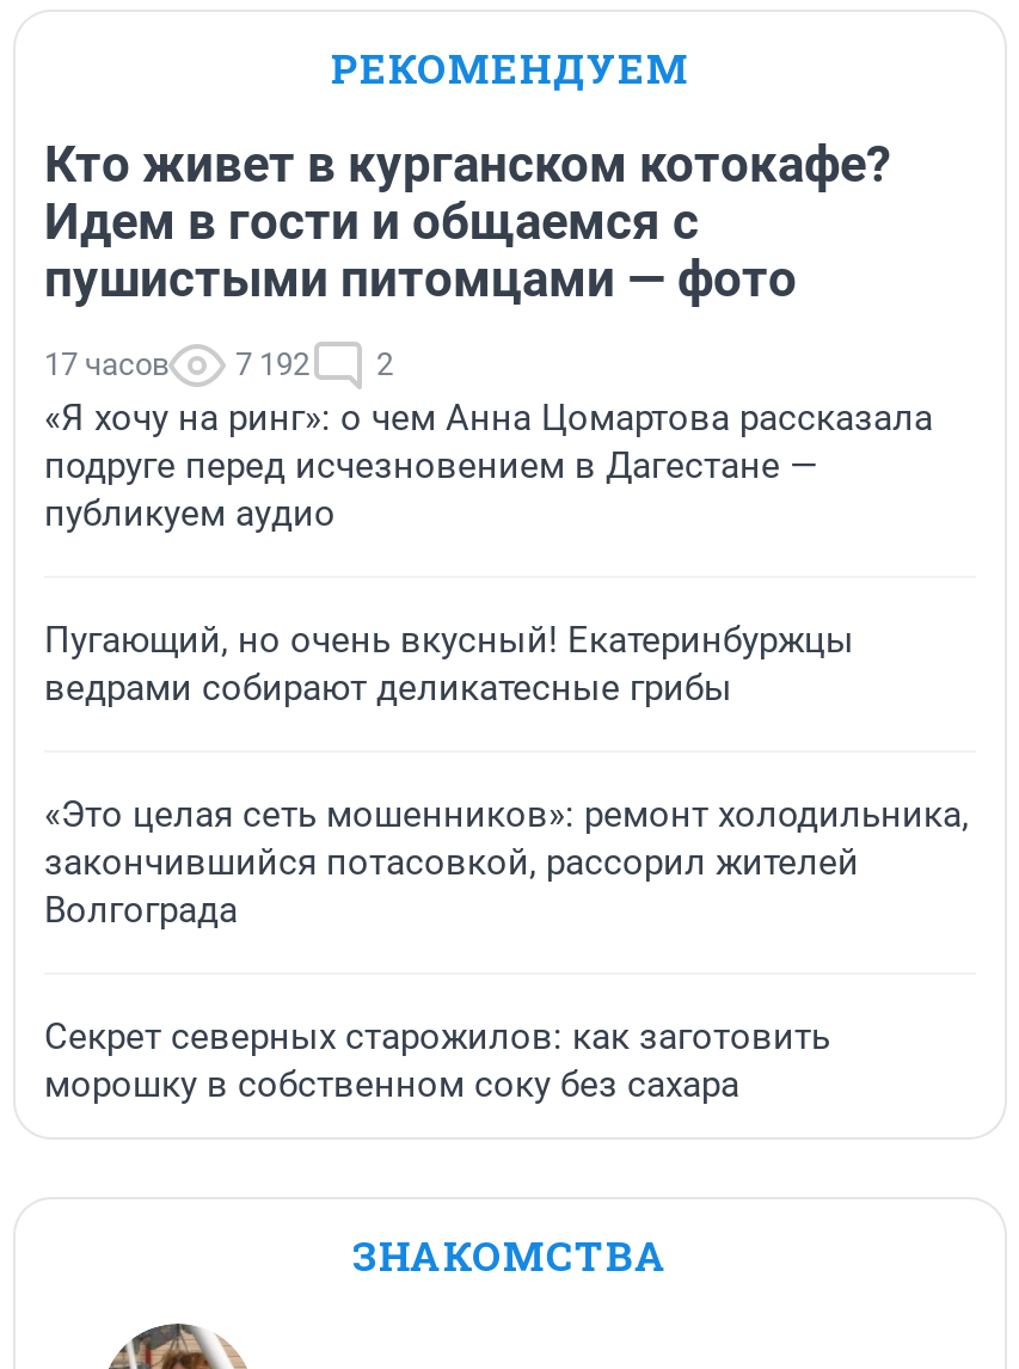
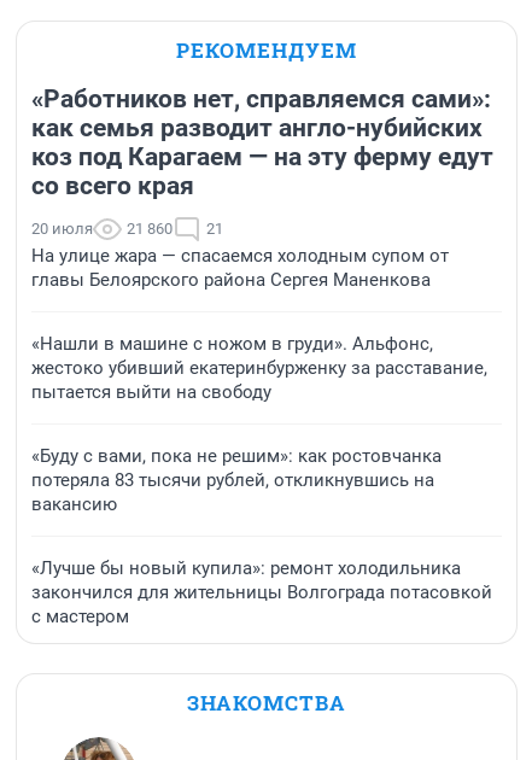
[44,136,890,308] Кто живет в курганском котокафе? | Идем в гости и общаемся с | пушистыми питомцами — фото -> [31,85,493,200] «Работников нет, справляемся сами»: | как семья разводит англо-нубийских | коз под Карагаем — на эту ферму едут | со всего края
[44,347,933,535] 17 часов | 7 192 | 2 | «Я хочу на ринг»: о чем Анна Цомартова рассказала | подруге перед исчезновением в Дагестане — | публикуем аудио -> [31,220,449,291] 20 июля | 21 860 | 21 | На улице жара — спасаемся холодным супом от | главы Белоярского района Сергея Маненкова
[44,619,854,710] Пугающий, но очень вкусный! Екатеринбуржцы | ведрами собирают деликатесные грибы -> [31,333,487,403] «Нашли в машине с ножом в груди». Альфонс, | жестоко убивший екатеринбурженку за расставание, | пытается выйти на свободу
[44,793,969,932] «Это целая сеть мошенников»: ремонт холодильника, | закончившийся потасовкой, рассорил жителей | Волгограда -> [31,445,442,515] «Буду с вами, пока не решим»: как ростовчанка | потеряла 83 тысячи рублей, откликнувшись на | вакансию
[44,1016,830,1106] Секрет северных старожилов: как заготовить | морошку в собственном соку без сахара -> [31,557,492,627] «Лучше бы новый купила»: ремонт холодильника | закончился для жительницы Волгограда потасовкой | с мастером

